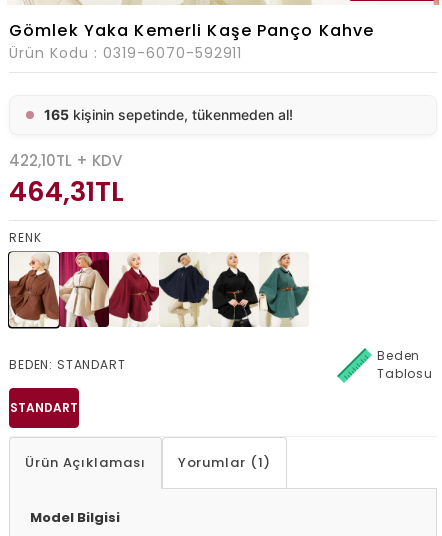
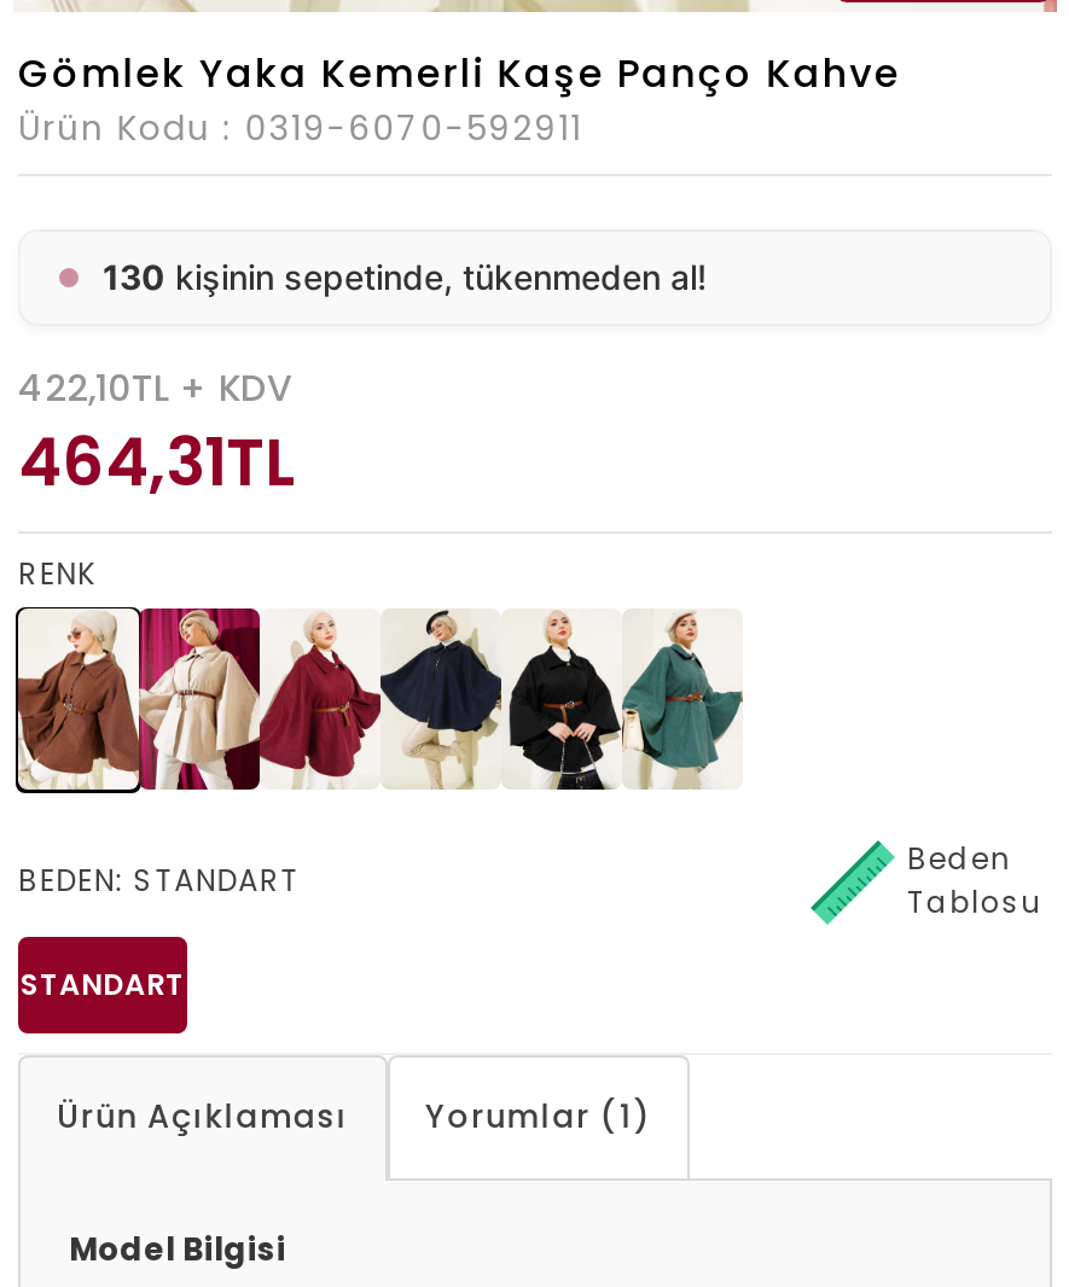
[44,106,293,123] 165 kişinin sepetinde, tükenmeden al! -> [103,256,707,297] 130 kişinin sepetinde, tükenmeden al!

